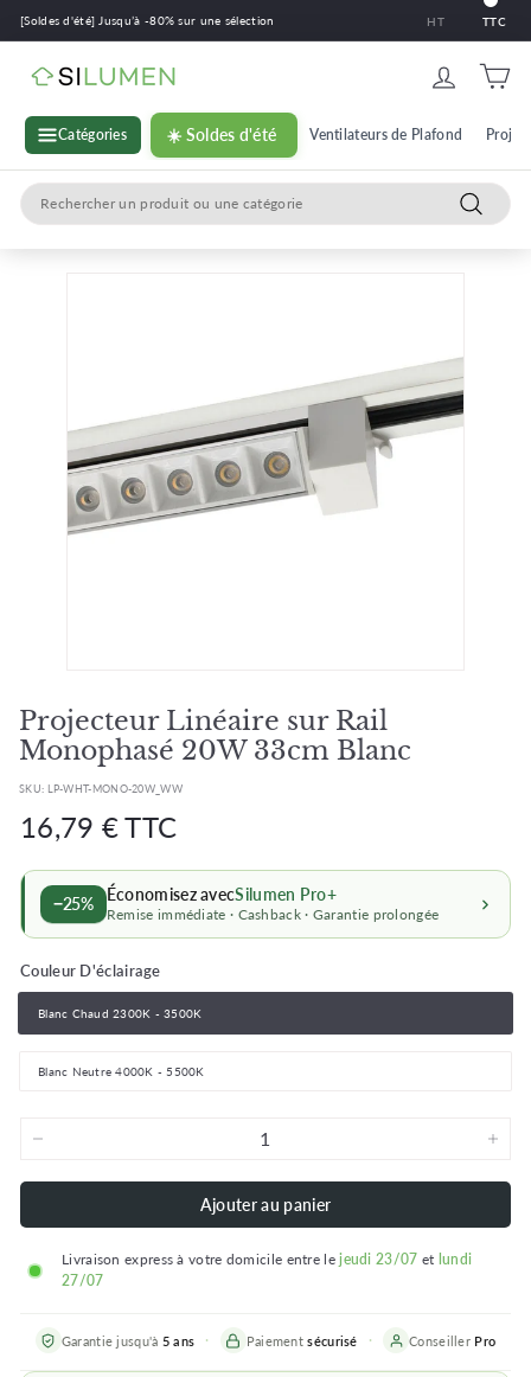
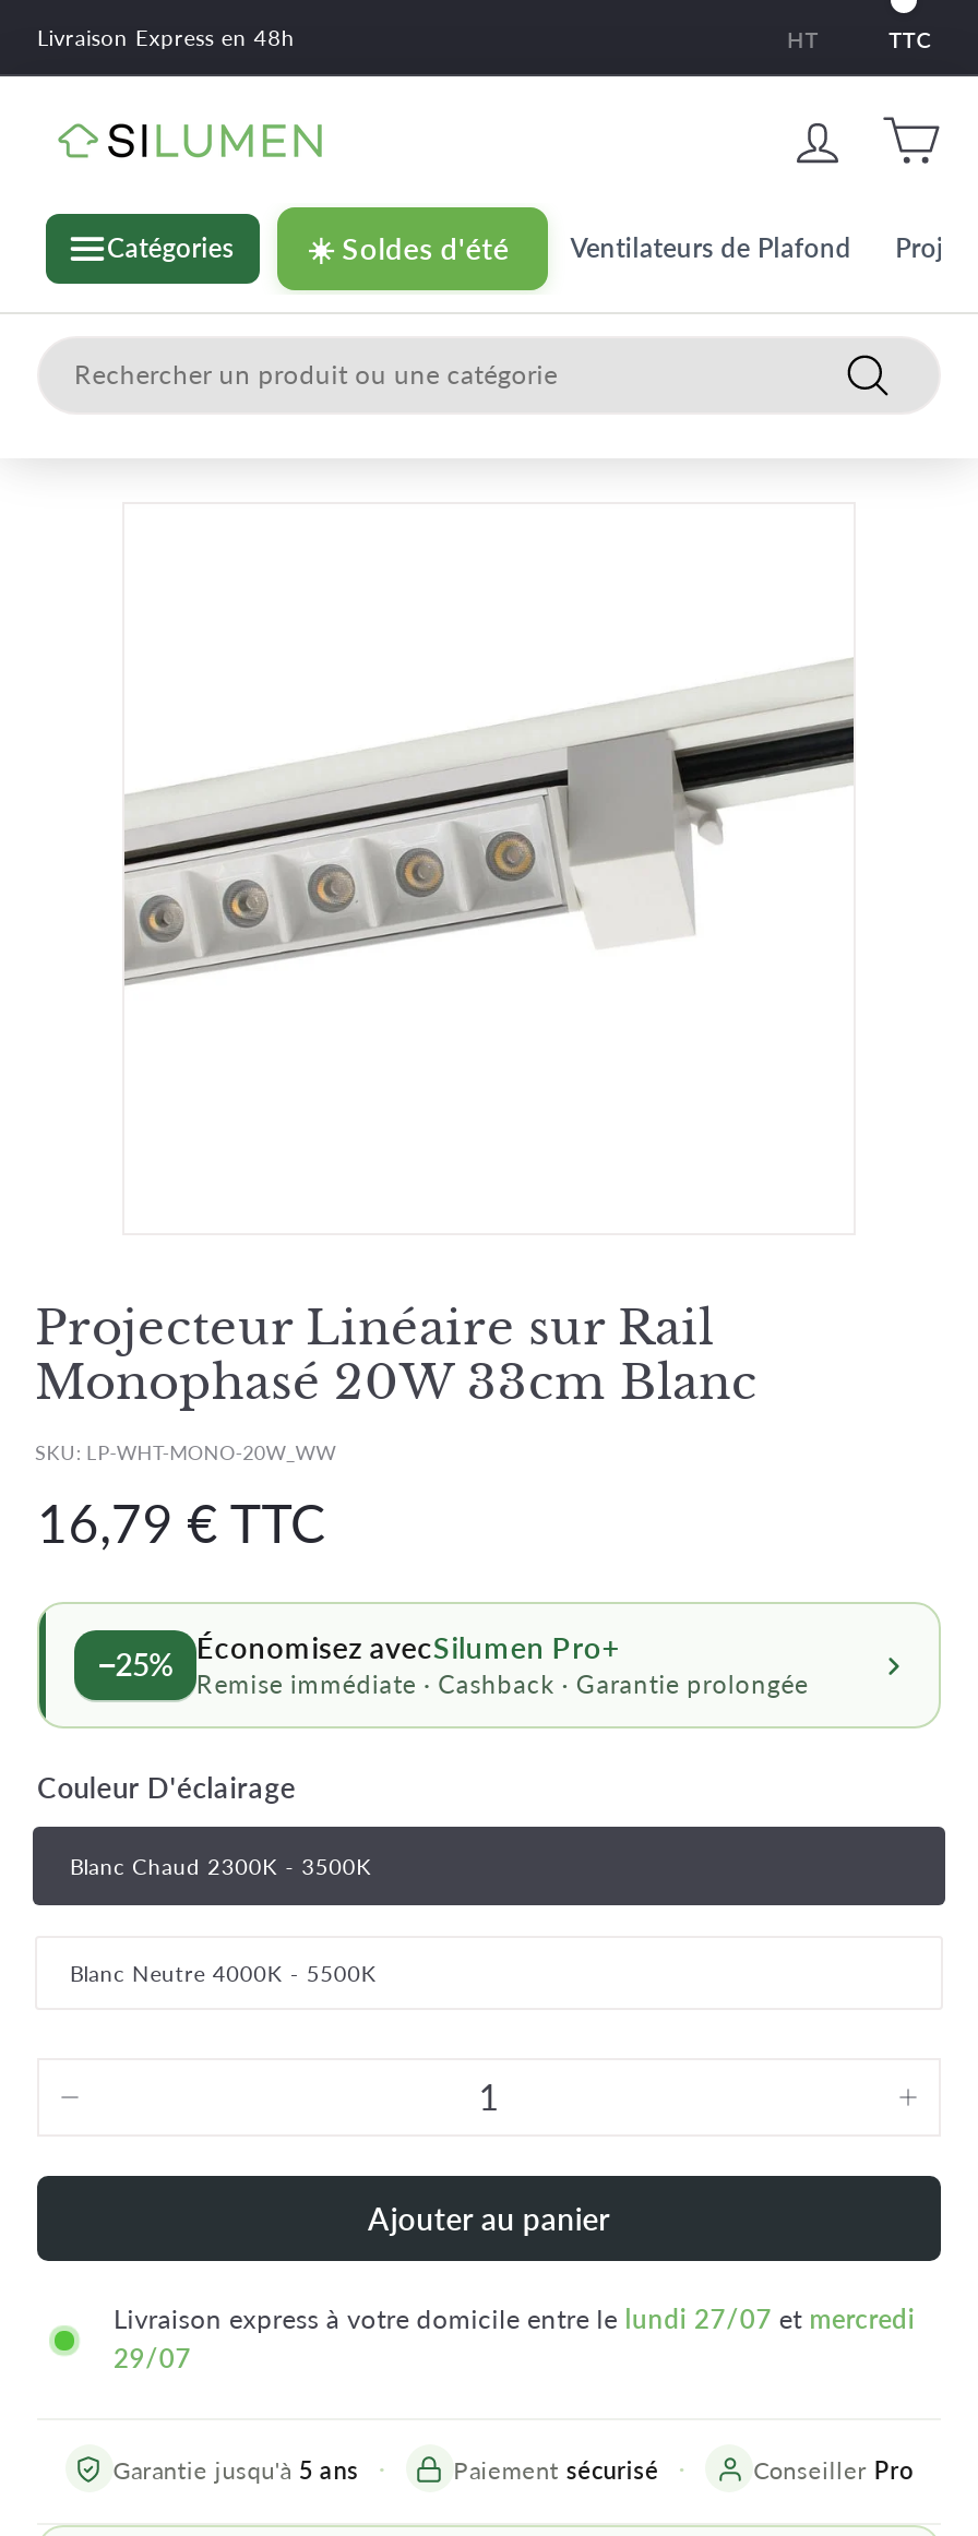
[20,13,274,27] [Soldes d'été] Jusqu’à -80% sur une sélection -> [37,24,295,50] Livraison Express en 48h
[62,1250,472,1268] Livraison express à votre domicile entre le jeudi 23/07 et lundi -> [114,2302,915,2335] Livraison express à votre domicile entre le lundi 27/07 et mercredi
[62,1272,104,1289] 27/07 -> [114,2342,191,2374] 29/07

